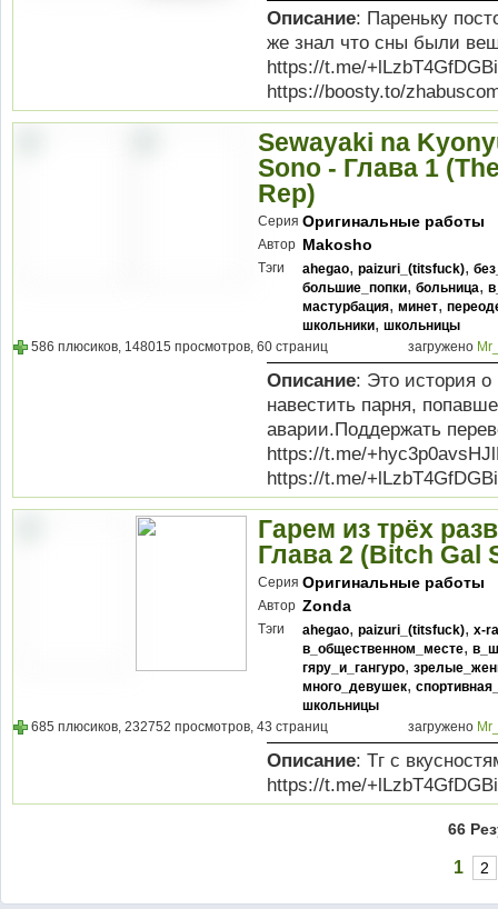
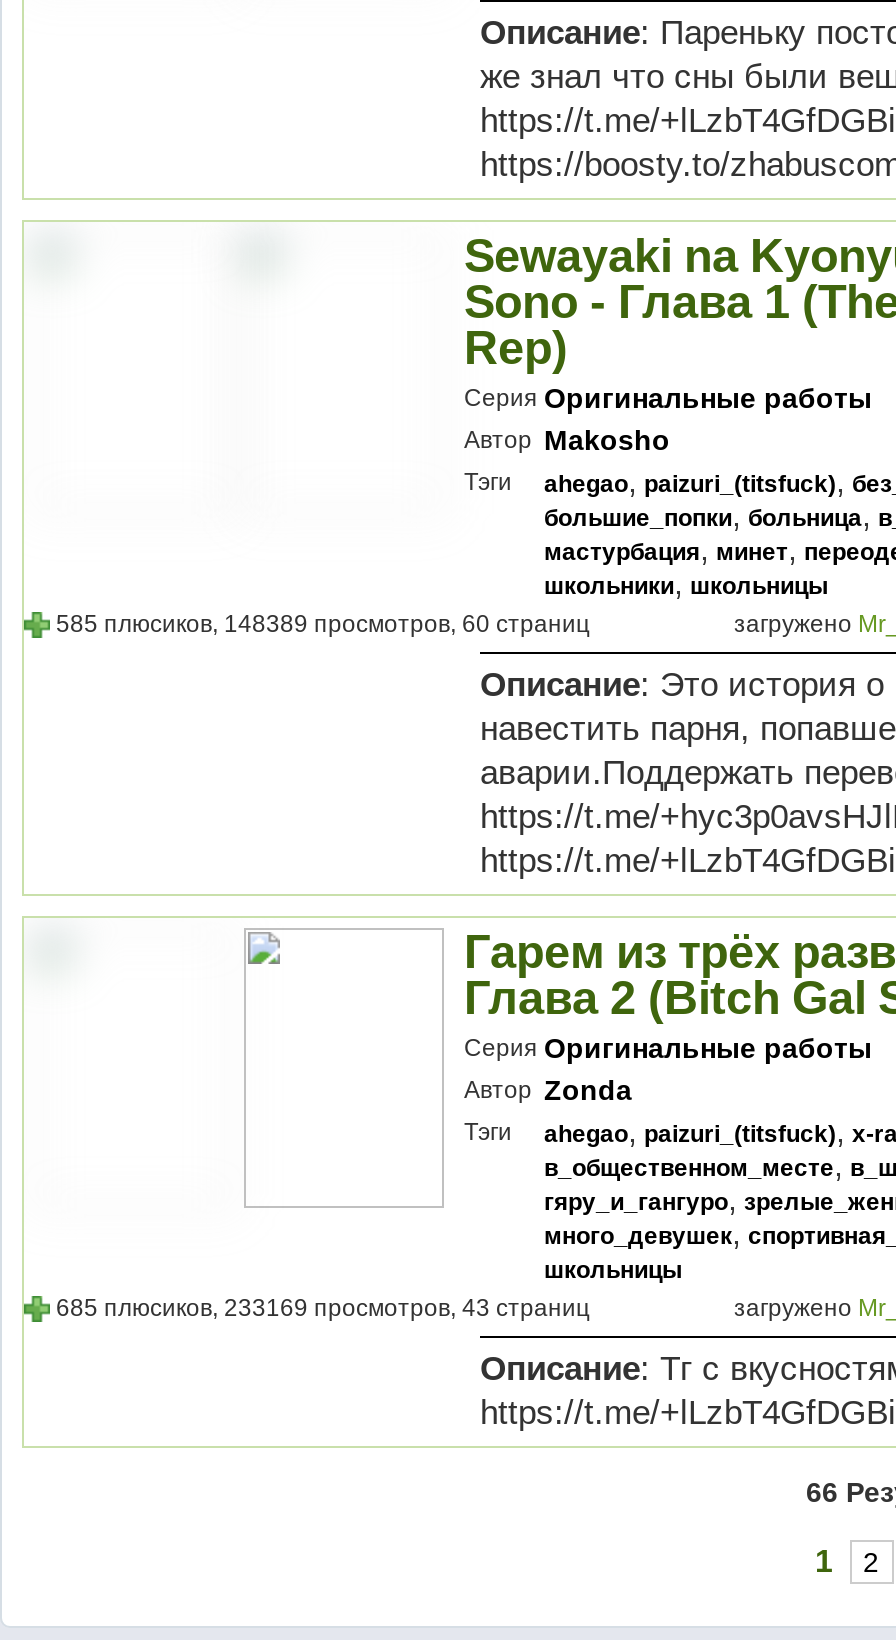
[31,339,328,354] 586 плюсиков, 148015 просмотров, 60 страниц -> [56,610,590,638] 585 плюсиков, 148389 просмотров, 60 страниц
[31,719,328,735] 685 плюсиков, 232752 просмотров, 43 страниц -> [56,1294,590,1322] 685 плюсиков, 233169 просмотров, 43 страниц

